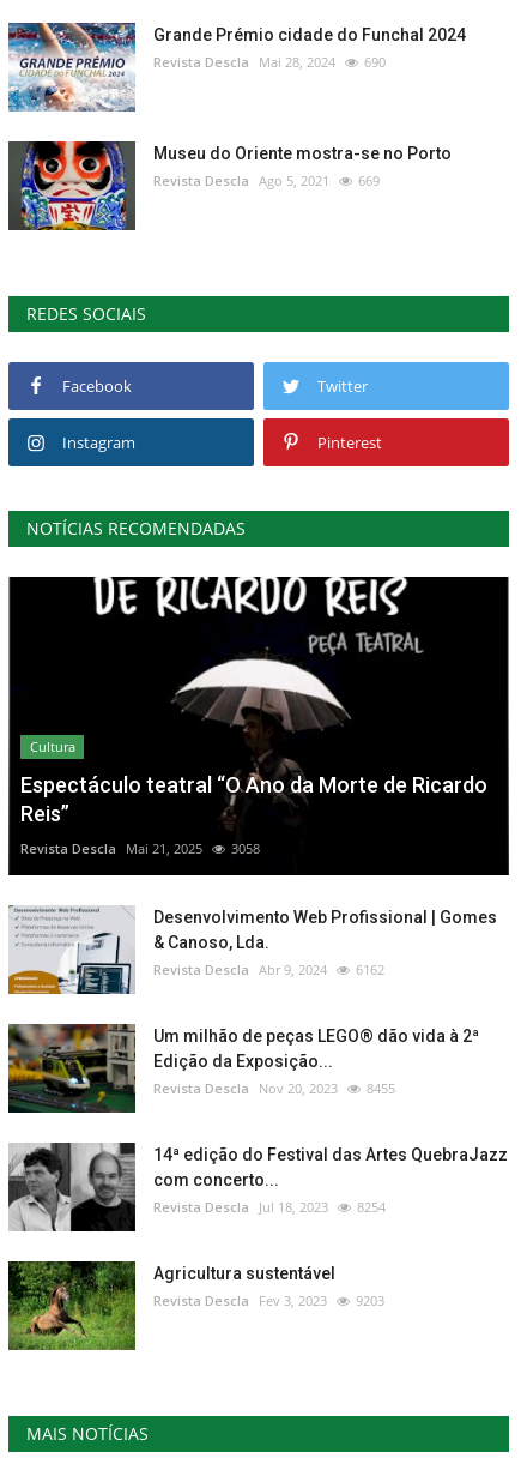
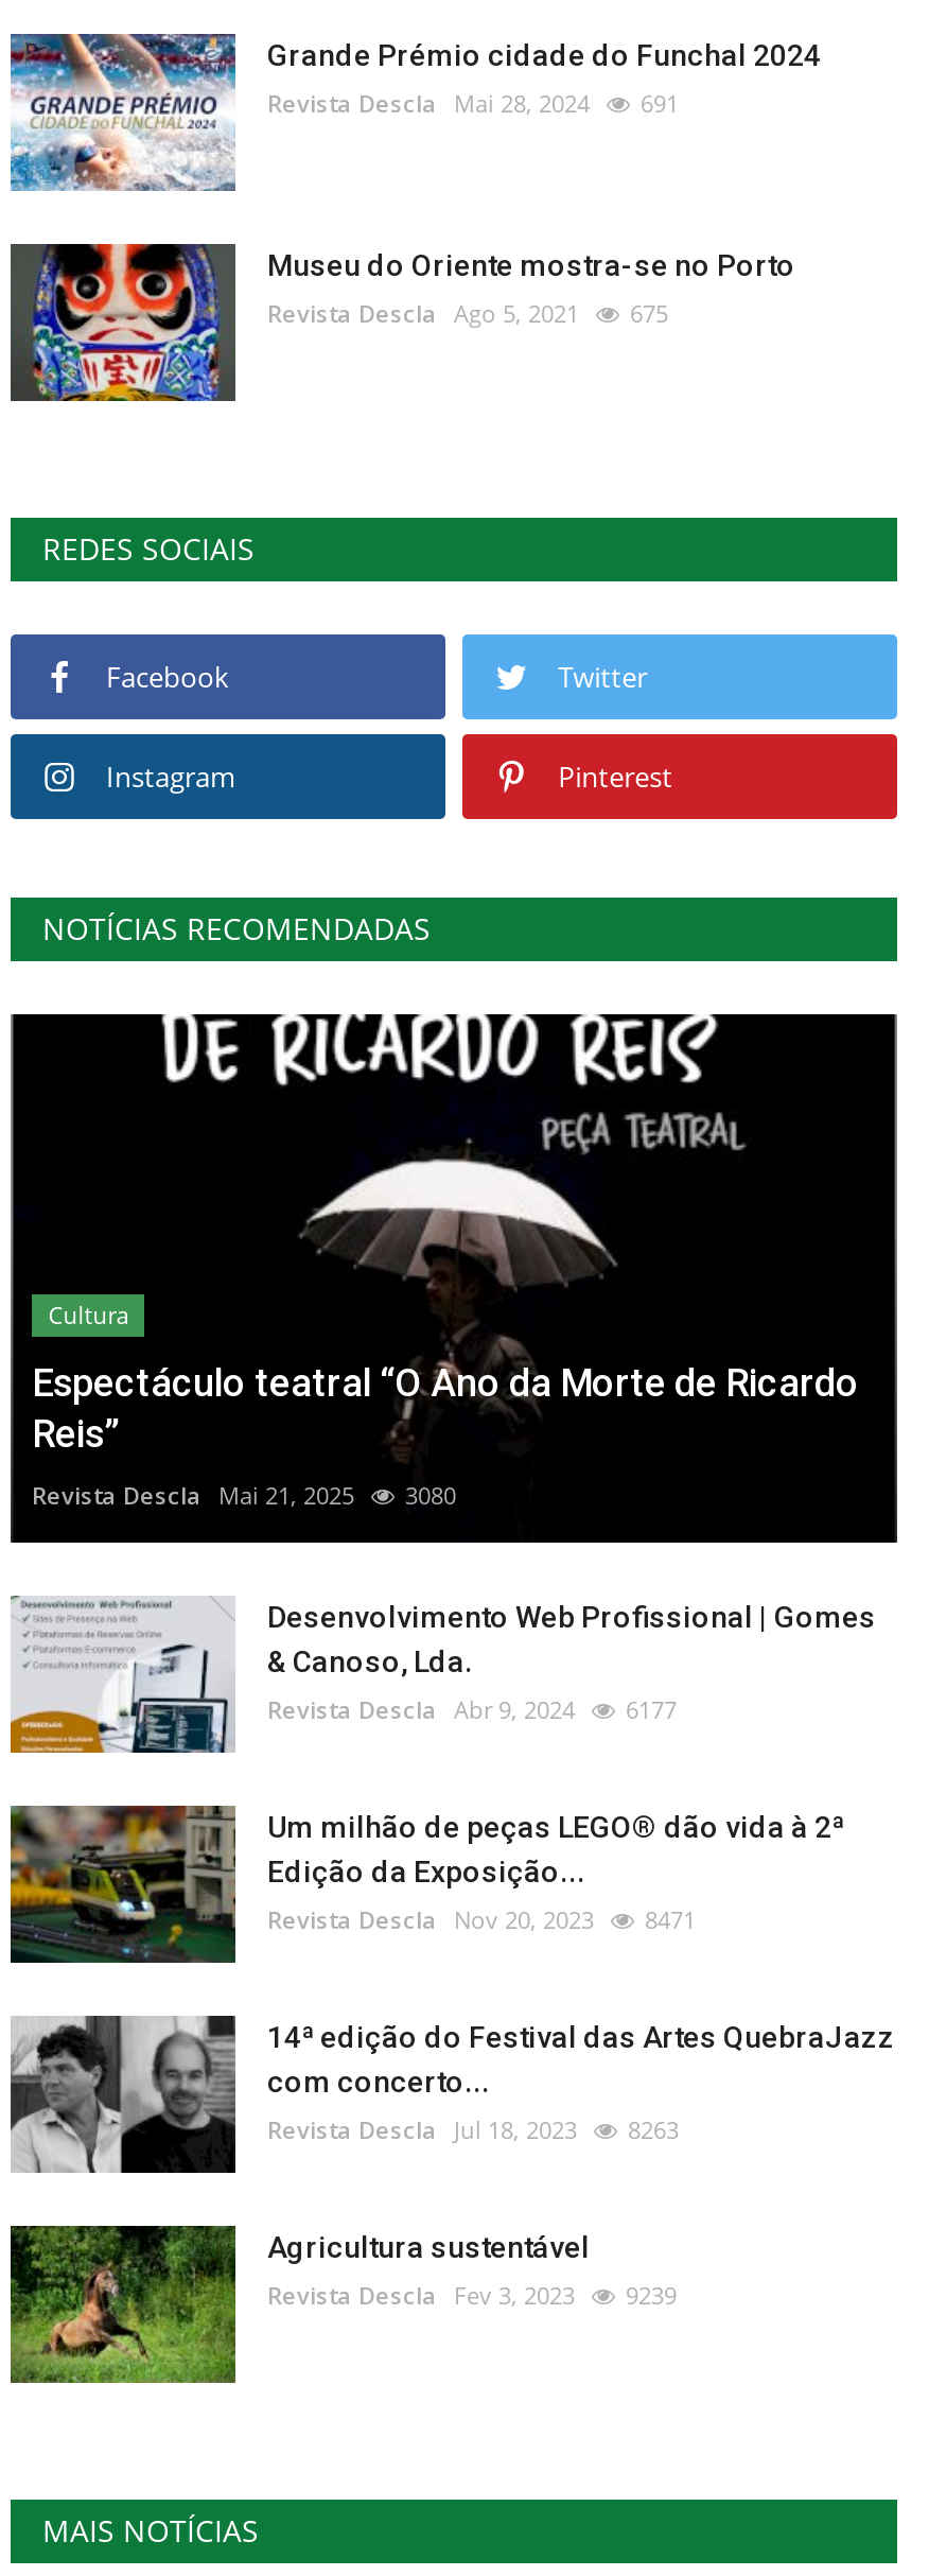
[153,53,386,71] Revista Descla Mai 28, 2024 690 -> [267,87,679,119] Revista Descla Mai 28, 2024 691
[153,172,380,190] Revista Descla Ago 5, 2021 669 -> [267,297,668,329] Revista Descla Ago 5, 2021 675
[20,839,260,857] Revista Descla Mai 21, 2025 3058 -> [32,1478,456,1510] Revista Descla Mai 21, 2025 3080
[153,960,384,978] Revista Descla Abr 9, 2024 6162 -> [267,1693,677,1724] Revista Descla Abr 9, 2024 6177
[153,1079,395,1097] Revista Descla Nov 20, 2023 8455 -> [267,1903,696,1935] Revista Descla Nov 20, 2023 8471
[153,1197,386,1215] Revista Descla Jul 18, 2023 8254 -> [267,2113,679,2145] Revista Descla Jul 18, 2023 8263
[153,1291,384,1309] Revista Descla Fev 3, 2023 9203 -> [267,2278,677,2310] Revista Descla Fev 3, 2023 9239

